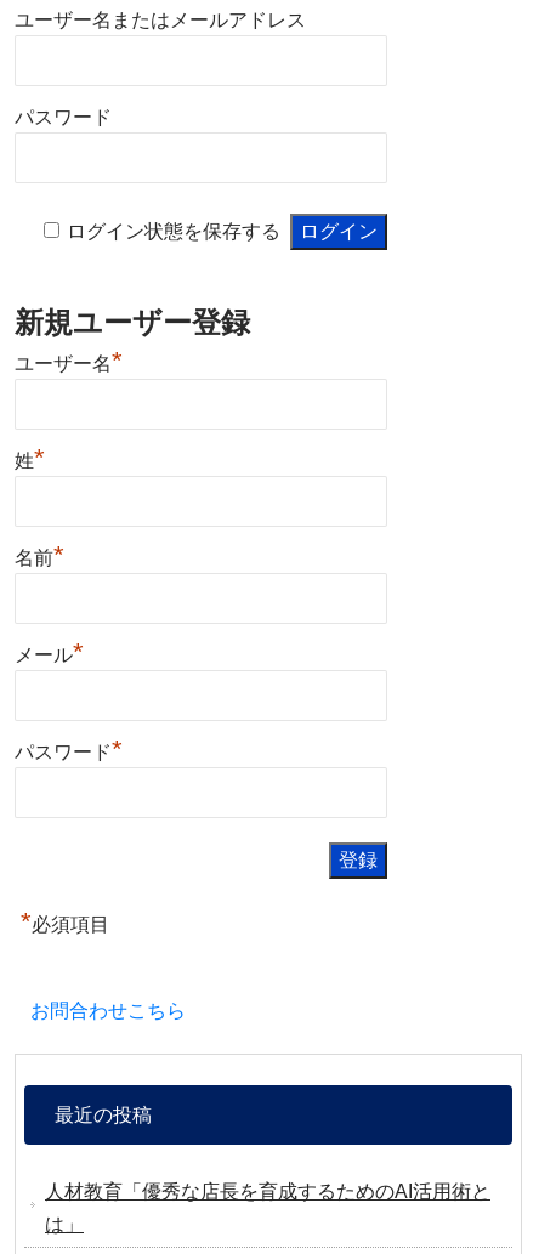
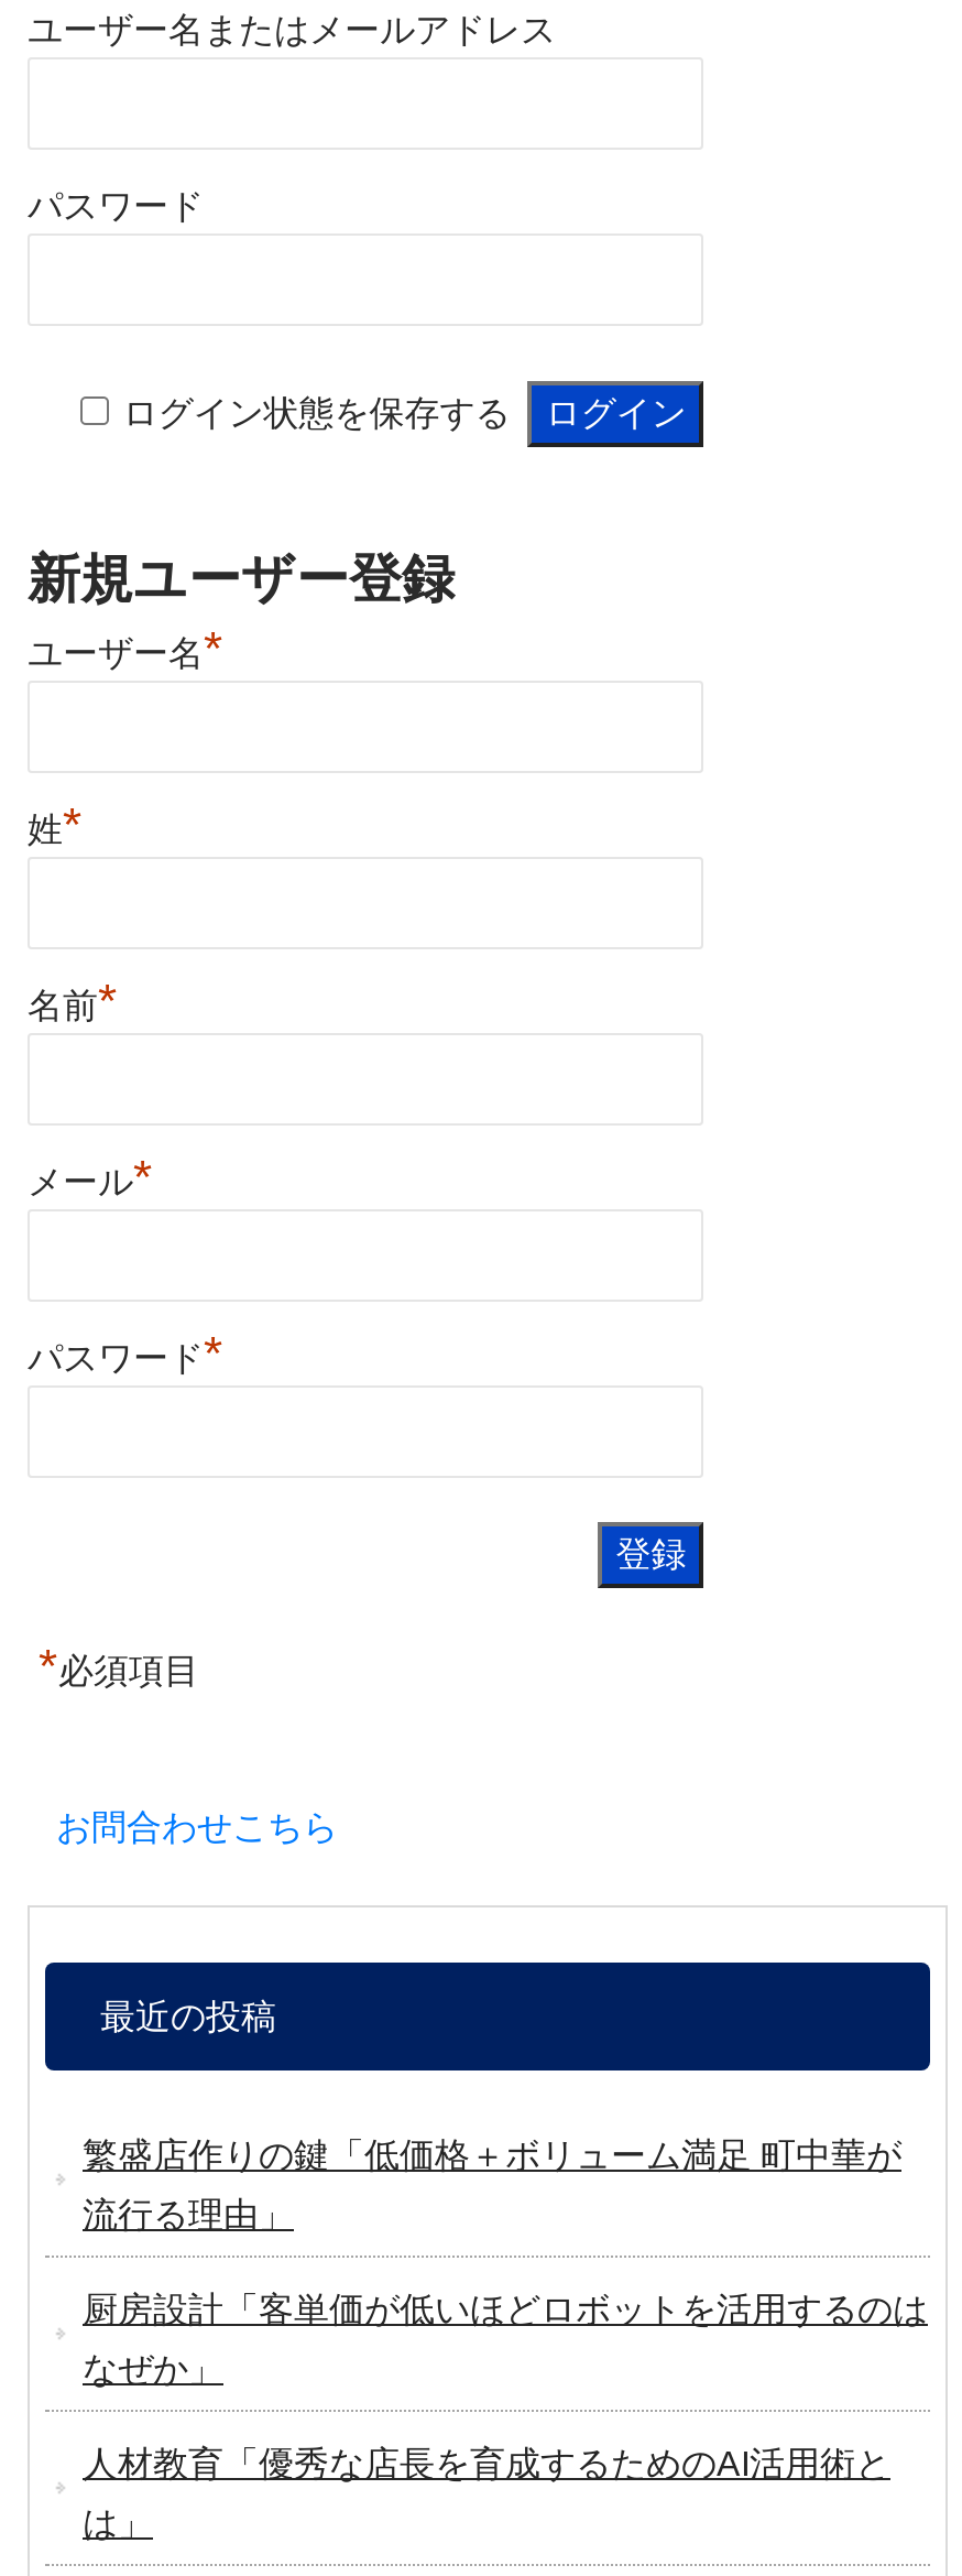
none -> [83,2137,928,2388] 繁盛店作りの鍵「低価格＋ボリューム満足 町中華が | 流行る理由」 | 厨房設計「客単価が低いほどロボットを活用するのは | なぜか」

